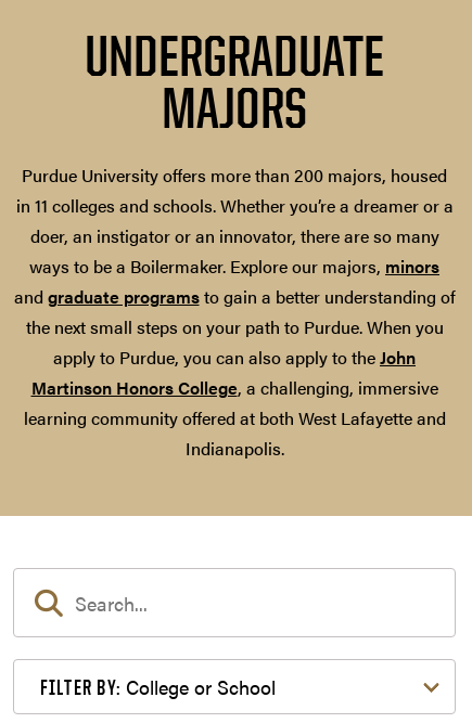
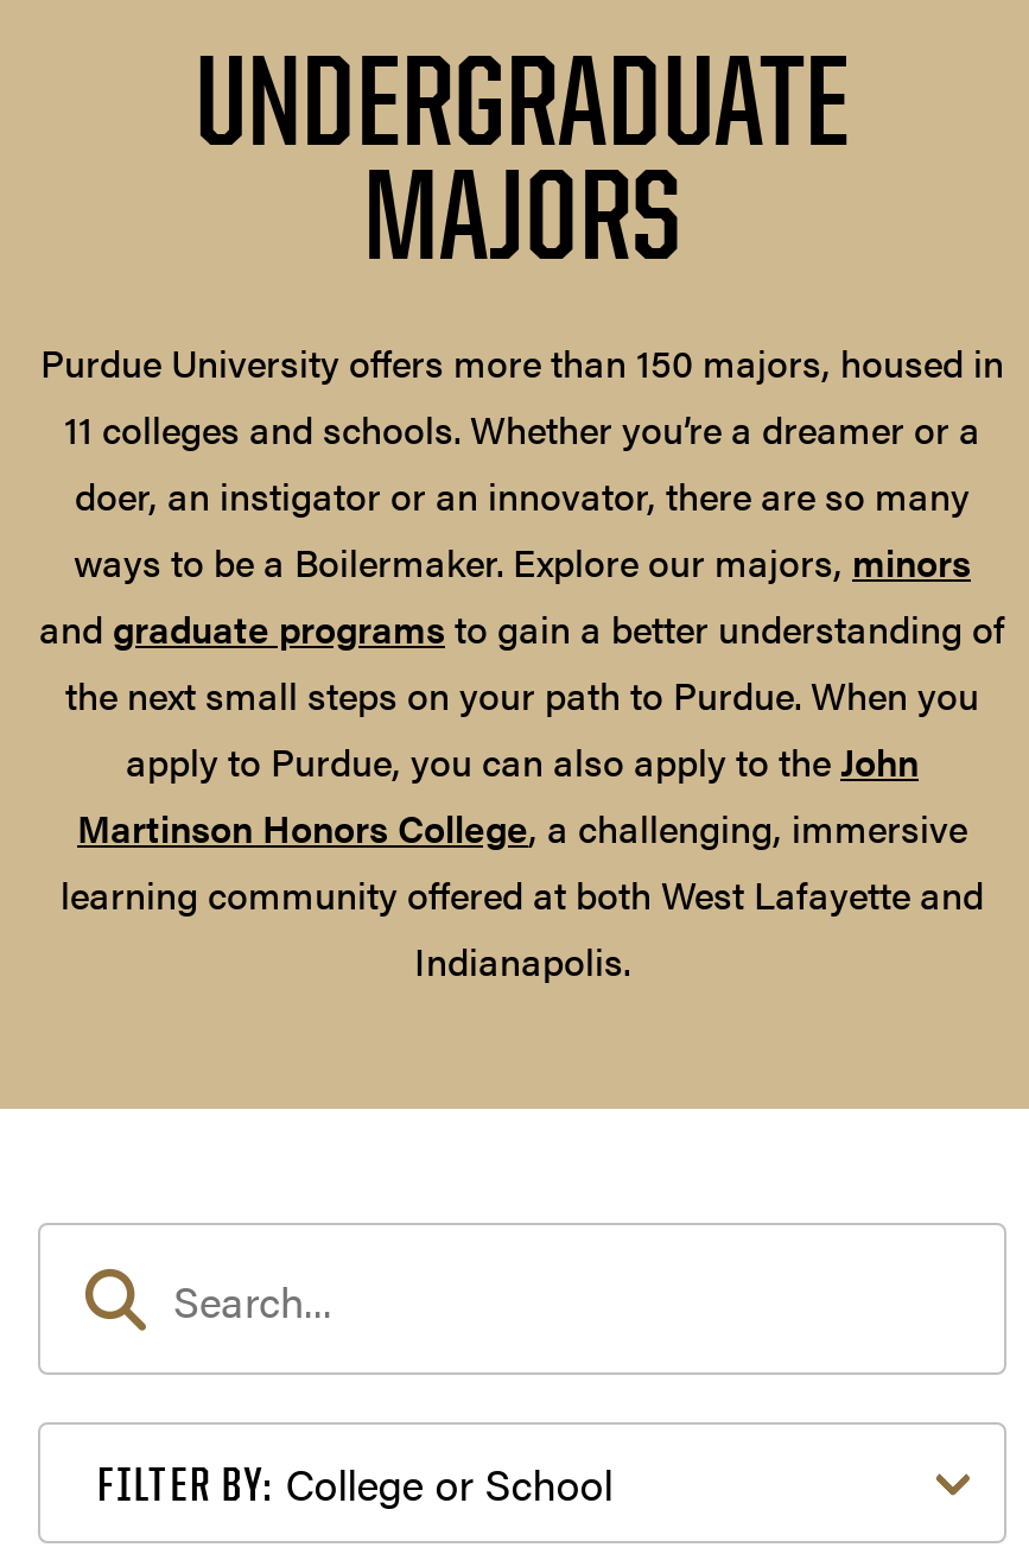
[16,163,453,218] Purdue University offers more than 200 majors, housed | in 11 colleges and schools. Whether you’re a dreamer or a -> [40,335,1004,456] Purdue University offers more than 150 majors, housed in | 11 colleges and schools. Whether you’re a dreamer or a

